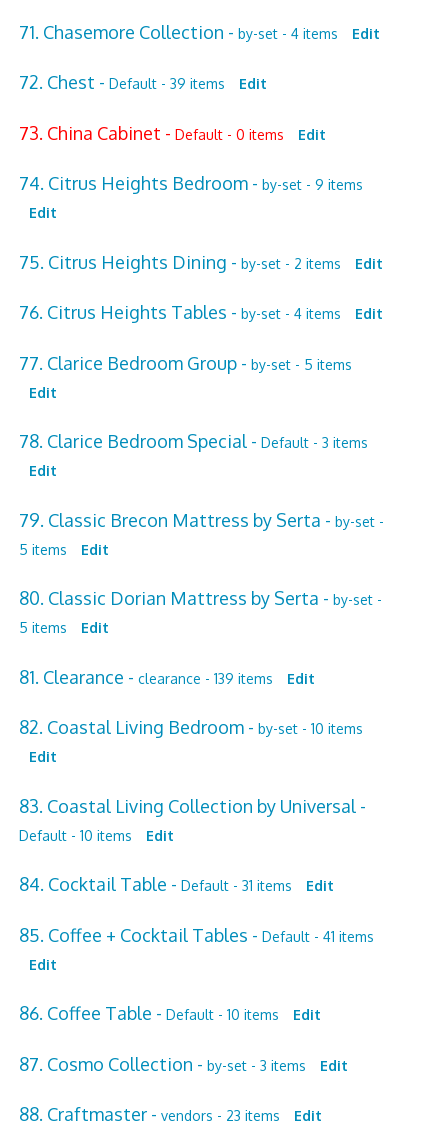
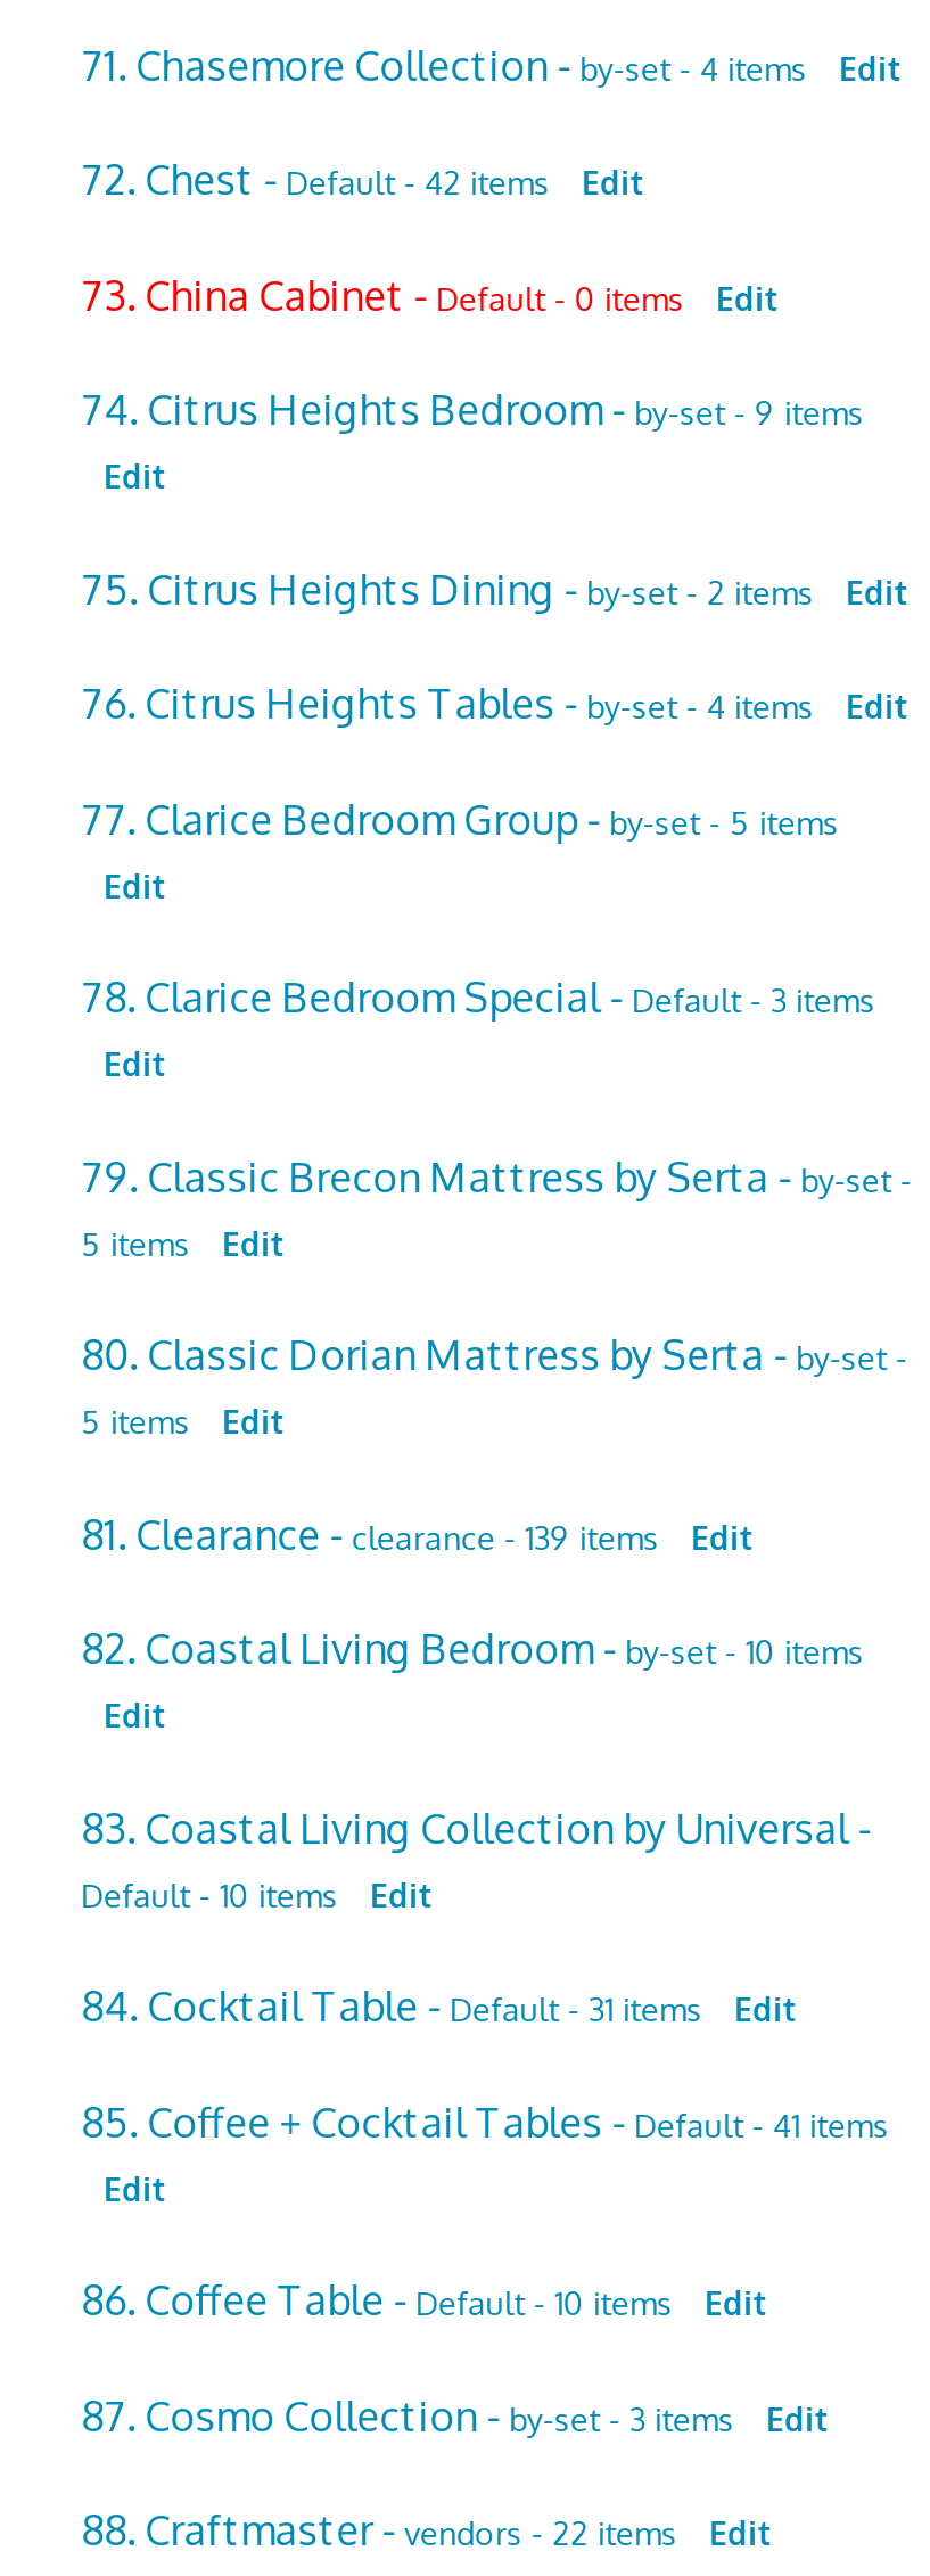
[19,71,225,93] 72. Chest - Default - 39 items -> [81,154,550,204] 72. Chest - Default - 42 items
[19,1103,280,1125] 88. Craftmaster - vendors - 23 items -> [81,2505,678,2555] 88. Craftmaster - vendors - 22 items

